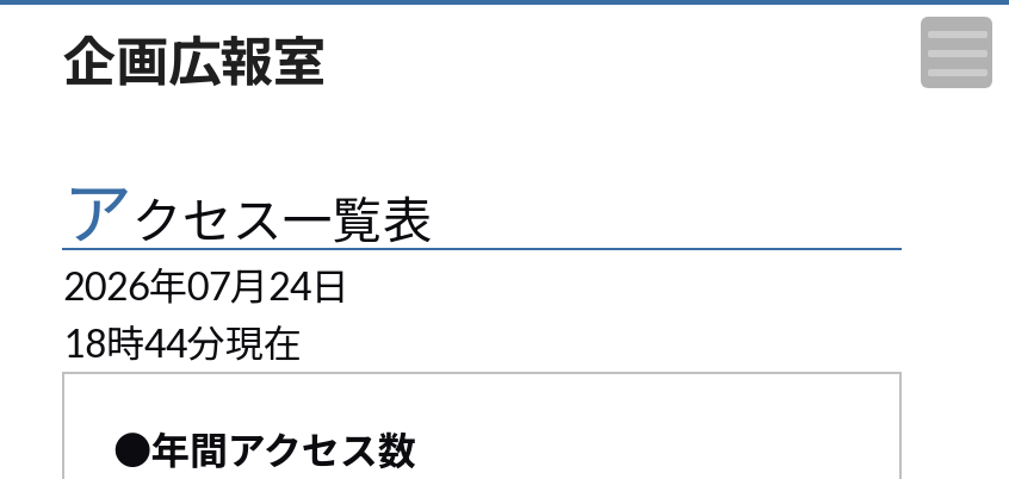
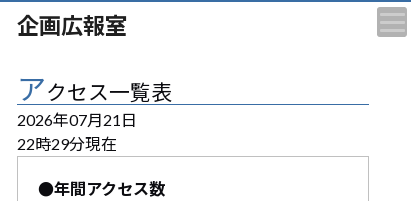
[63,263,349,308] 2026年07月24日 -> [17,110,137,129] 2026年07月21日
[63,320,302,366] 18時44分現在 -> [17,134,117,153] 22時29分現在

